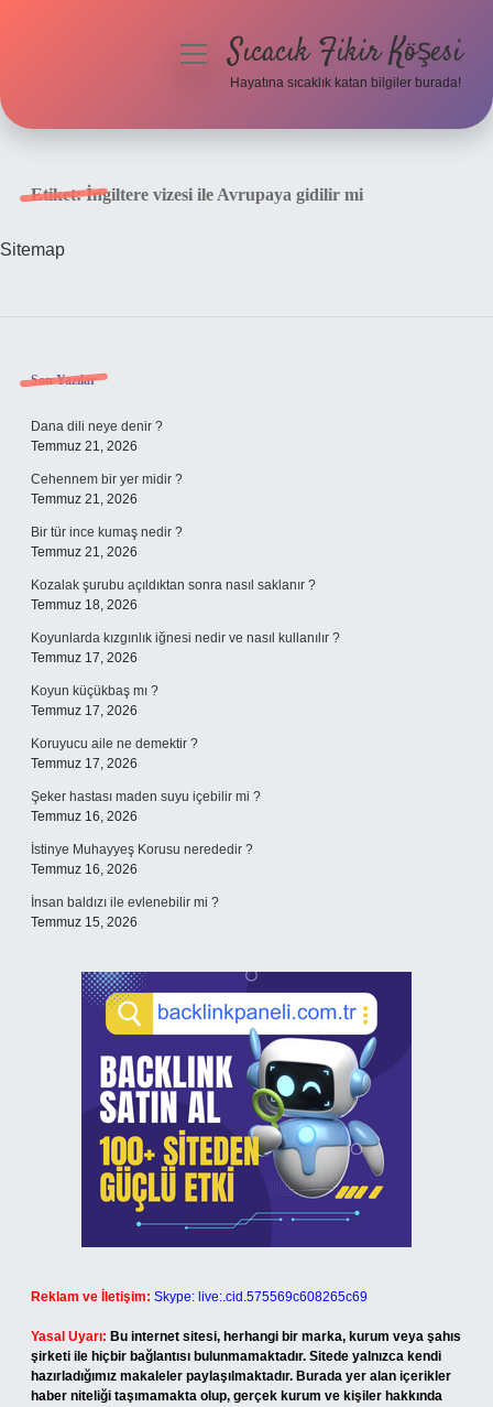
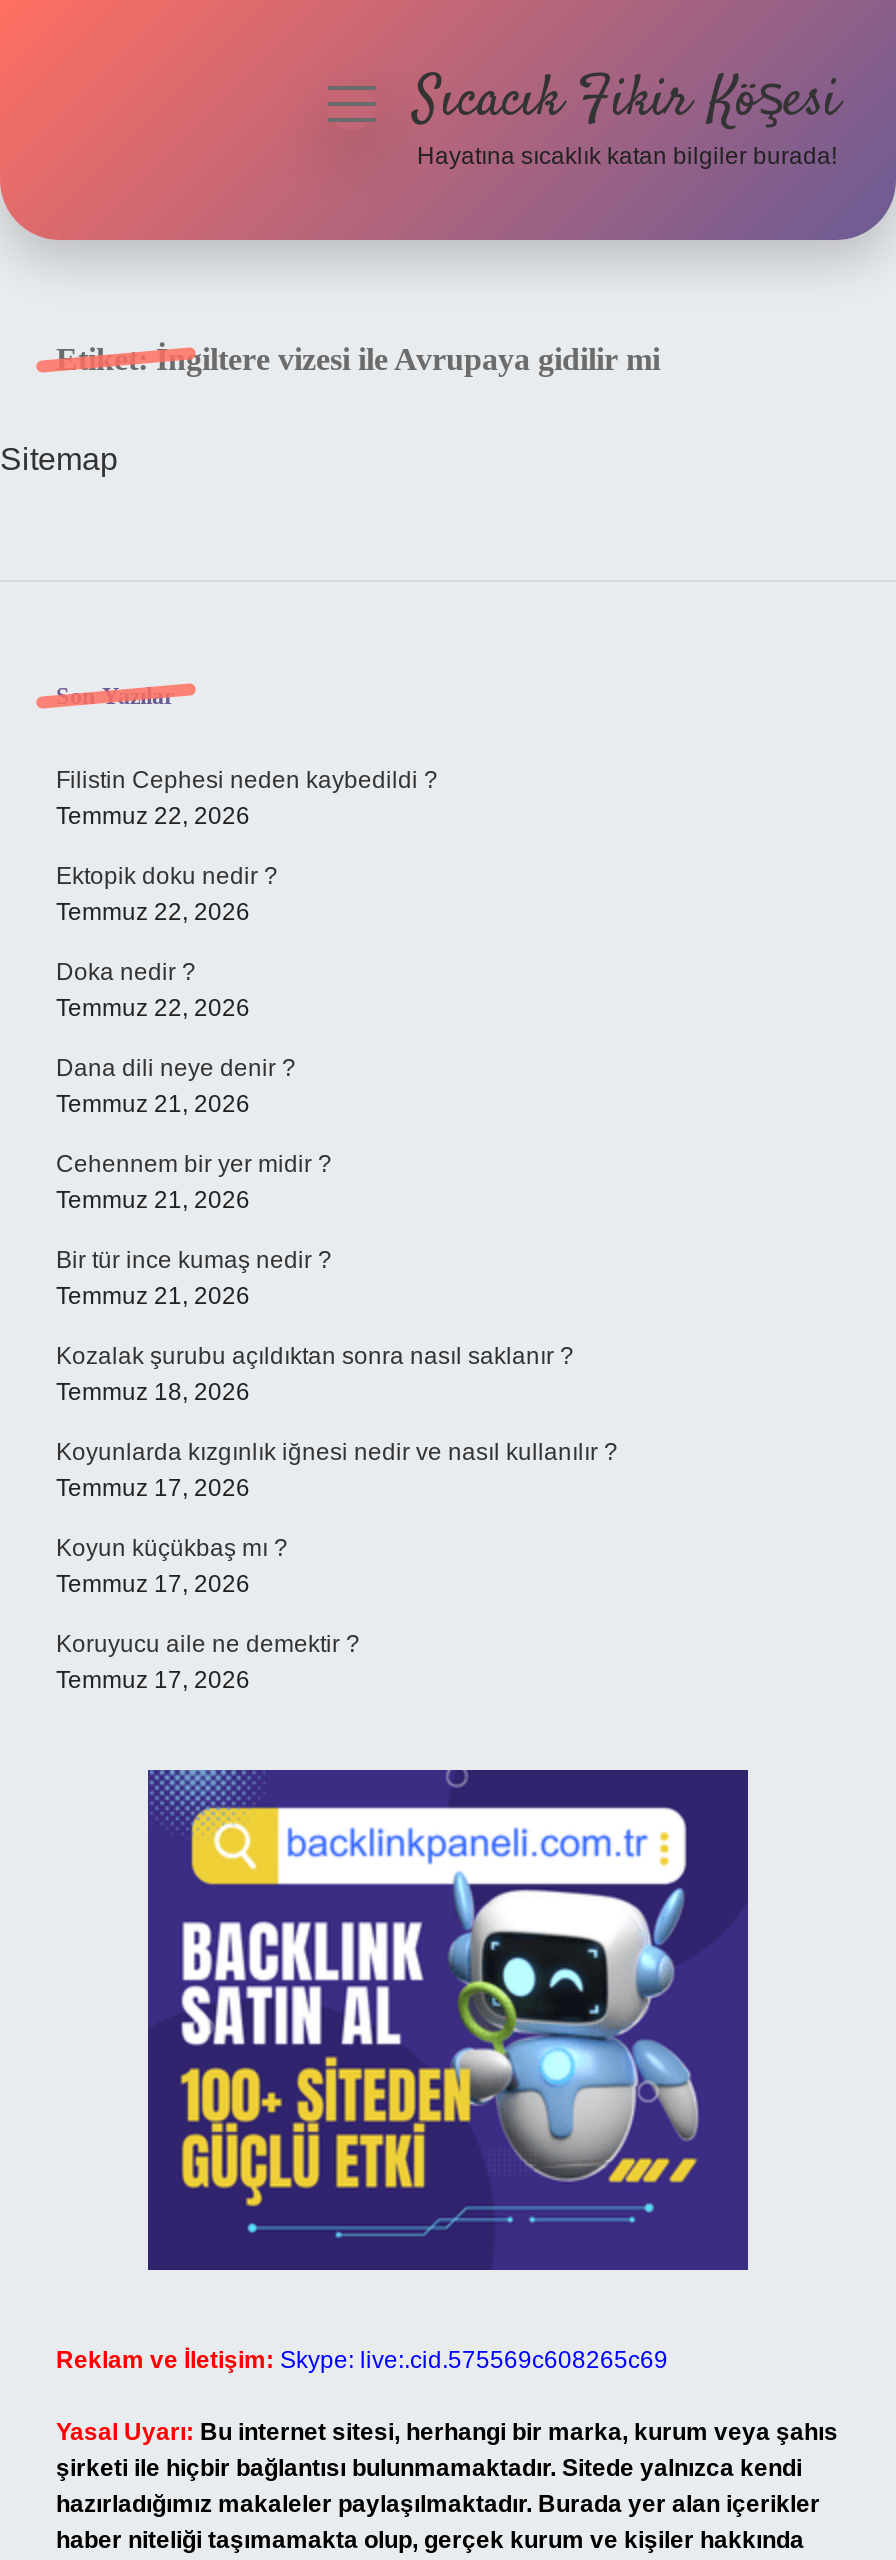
none -> [56,766,438,1022] Filistin Cephesi neden kaybedildi ? | Temmuz 22, 2026 | Ektopik doku nedir ? | Temmuz 22, 2026 | Doka nedir ? | Temmuz 22, 2026
moved [31,419,340,771] -> [56,1054,618,1694]: Dana dili neye denir ? | Temmuz 21, 2026 | Cehennem bir yer midir ? | ... | Koruyucu aile ne demektir ? | Temmuz 17, 2026
[31,789,261,930] Şeker hastası maden suyu içebilir mi ? | Temmuz 16, 2026 | İstinye Muhayyeş Korusu nerededir ? | Temmuz 16, 2026 | İnsan baldızı ile evlenebilir mi ? | Temmuz 15, 2026 -> none

